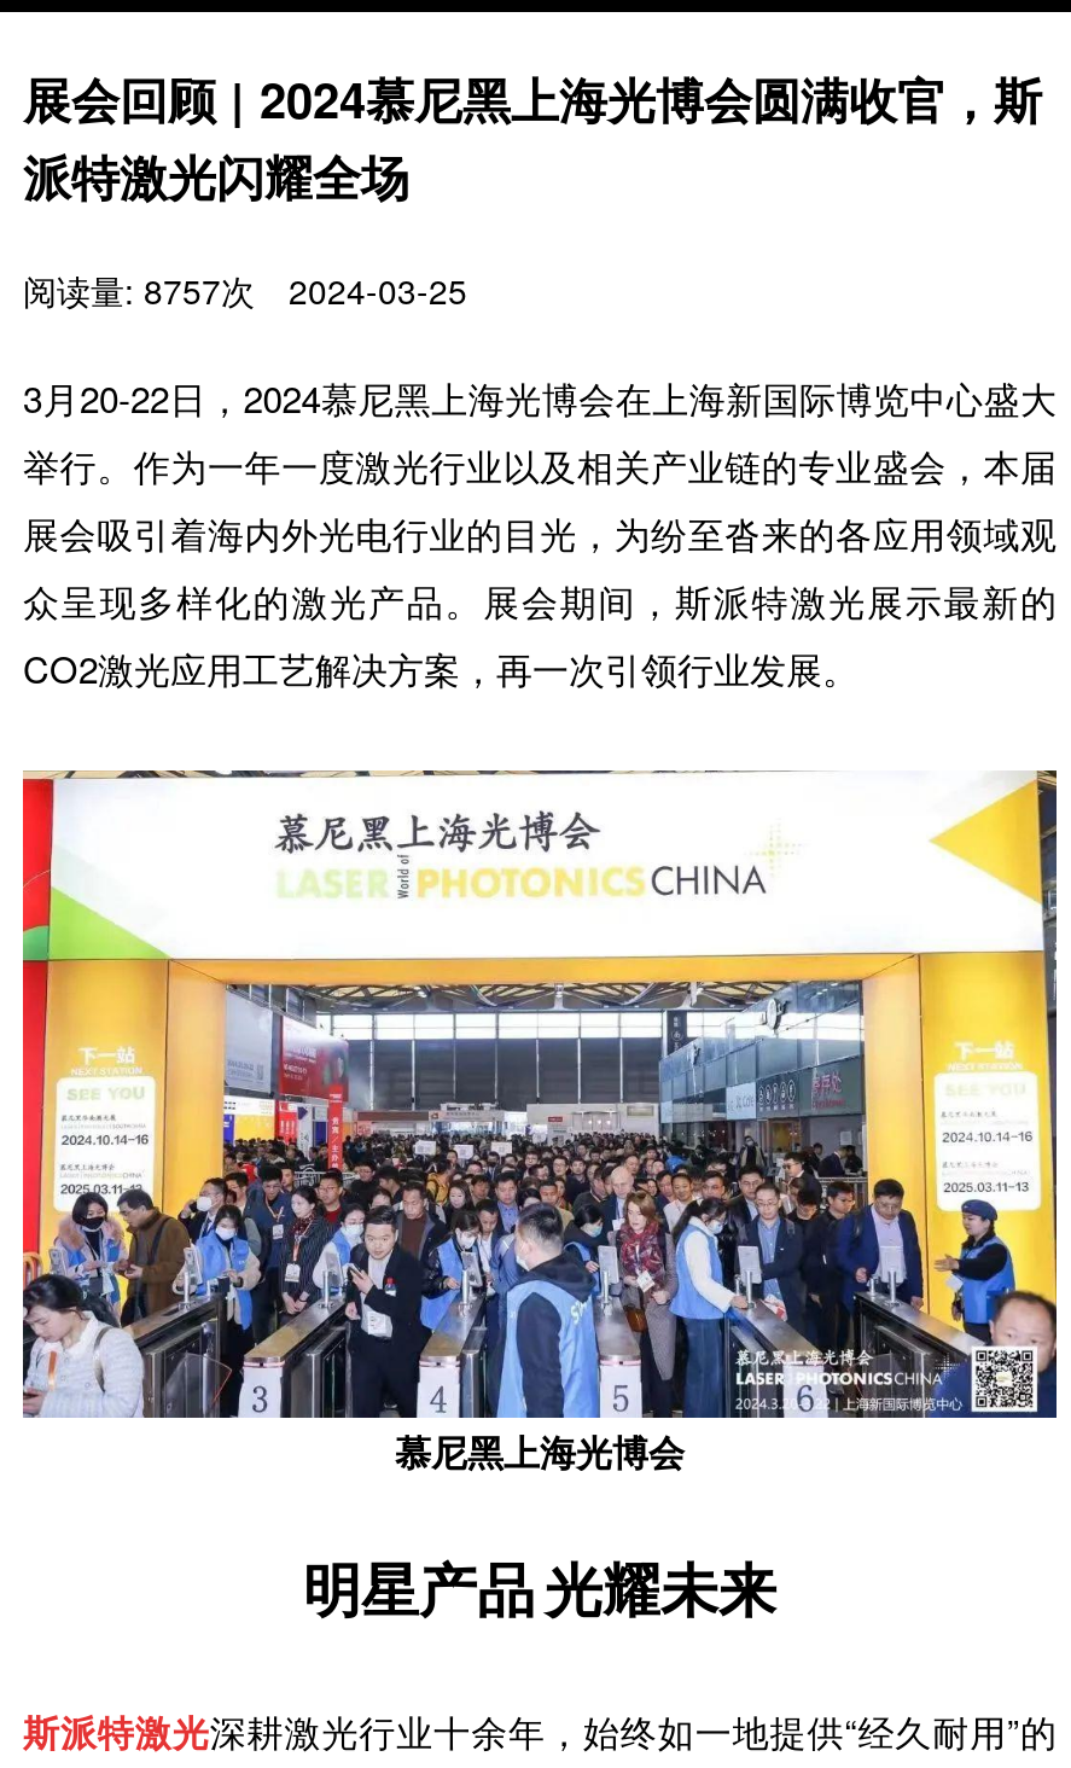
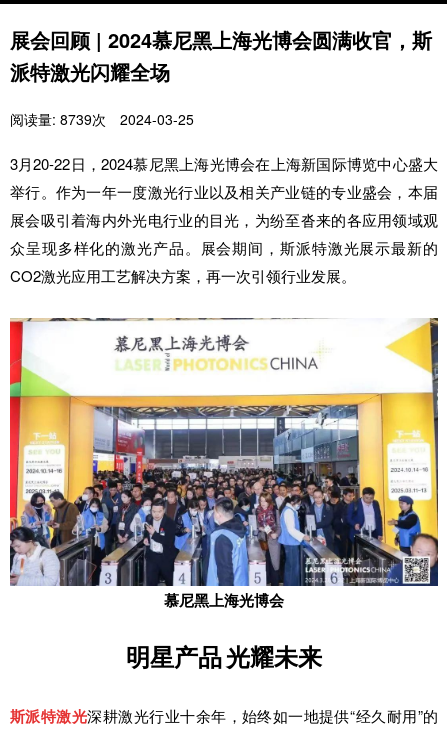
[23,266,467,314] 阅读量: 8757次 2024-03-25 -> [10,109,194,129] 阅读量: 8739次 2024-03-25

